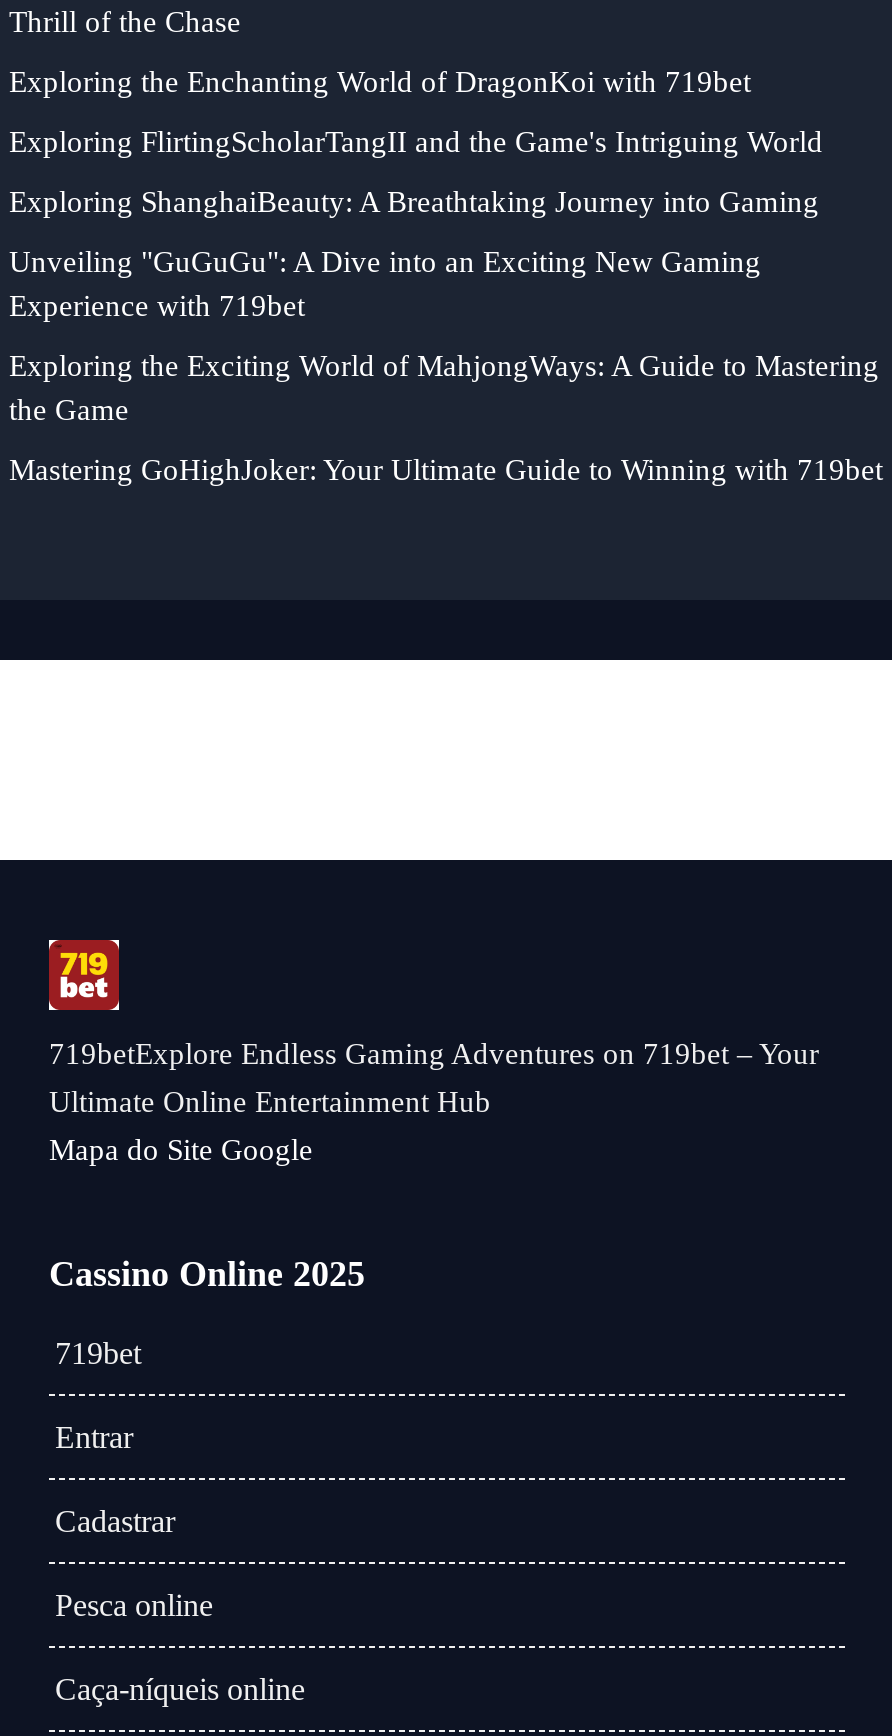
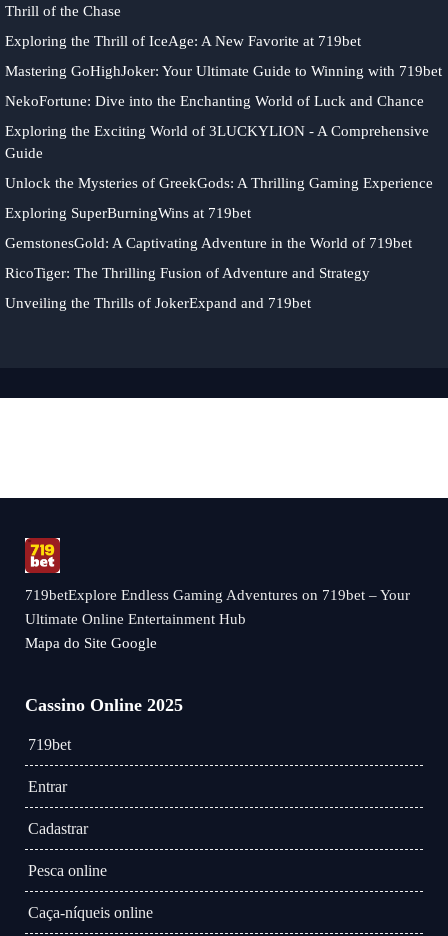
[9,66,879,426] Exploring the Enchanting World of DragonKoi with 719bet | Exploring FlirtingScholarTangII and the Game's Intriguing World | Exploring ShanghaiBeauty: A Breathtaking Journey into Gaming | Unveiling "GuGuGu": A Dive into an Exciting New Gaming | Experience with 719bet | Exploring the Exciting World of MahjongWays: A Guide to Mastering | the Game -> [5,33,361,49] Exploring the Thrill of IceAge: A New Favorite at 719bet
moved [9,454,883,486] -> [5,63,442,79]: Mastering GoHighJoker: Your Ultimate Guide to Winning with 719bet
none -> [5,93,433,311] NekoFortune: Dive into the Enchanting World of Luck and Chance | Exploring the Exciting World of 3LUCKYLION - A Comprehensive | Guide | Unlock the Mysteries of GreekGods: A Thrilling Gaming Experience | Exploring SuperBurningWins at 719bet | GemstonesGold: A Captivating Adventure in the World of 719bet | RicoTiger: The Thrilling Fusion of Adventure and Strategy | Unveiling the Thrills of JokerExpand and 719bet

